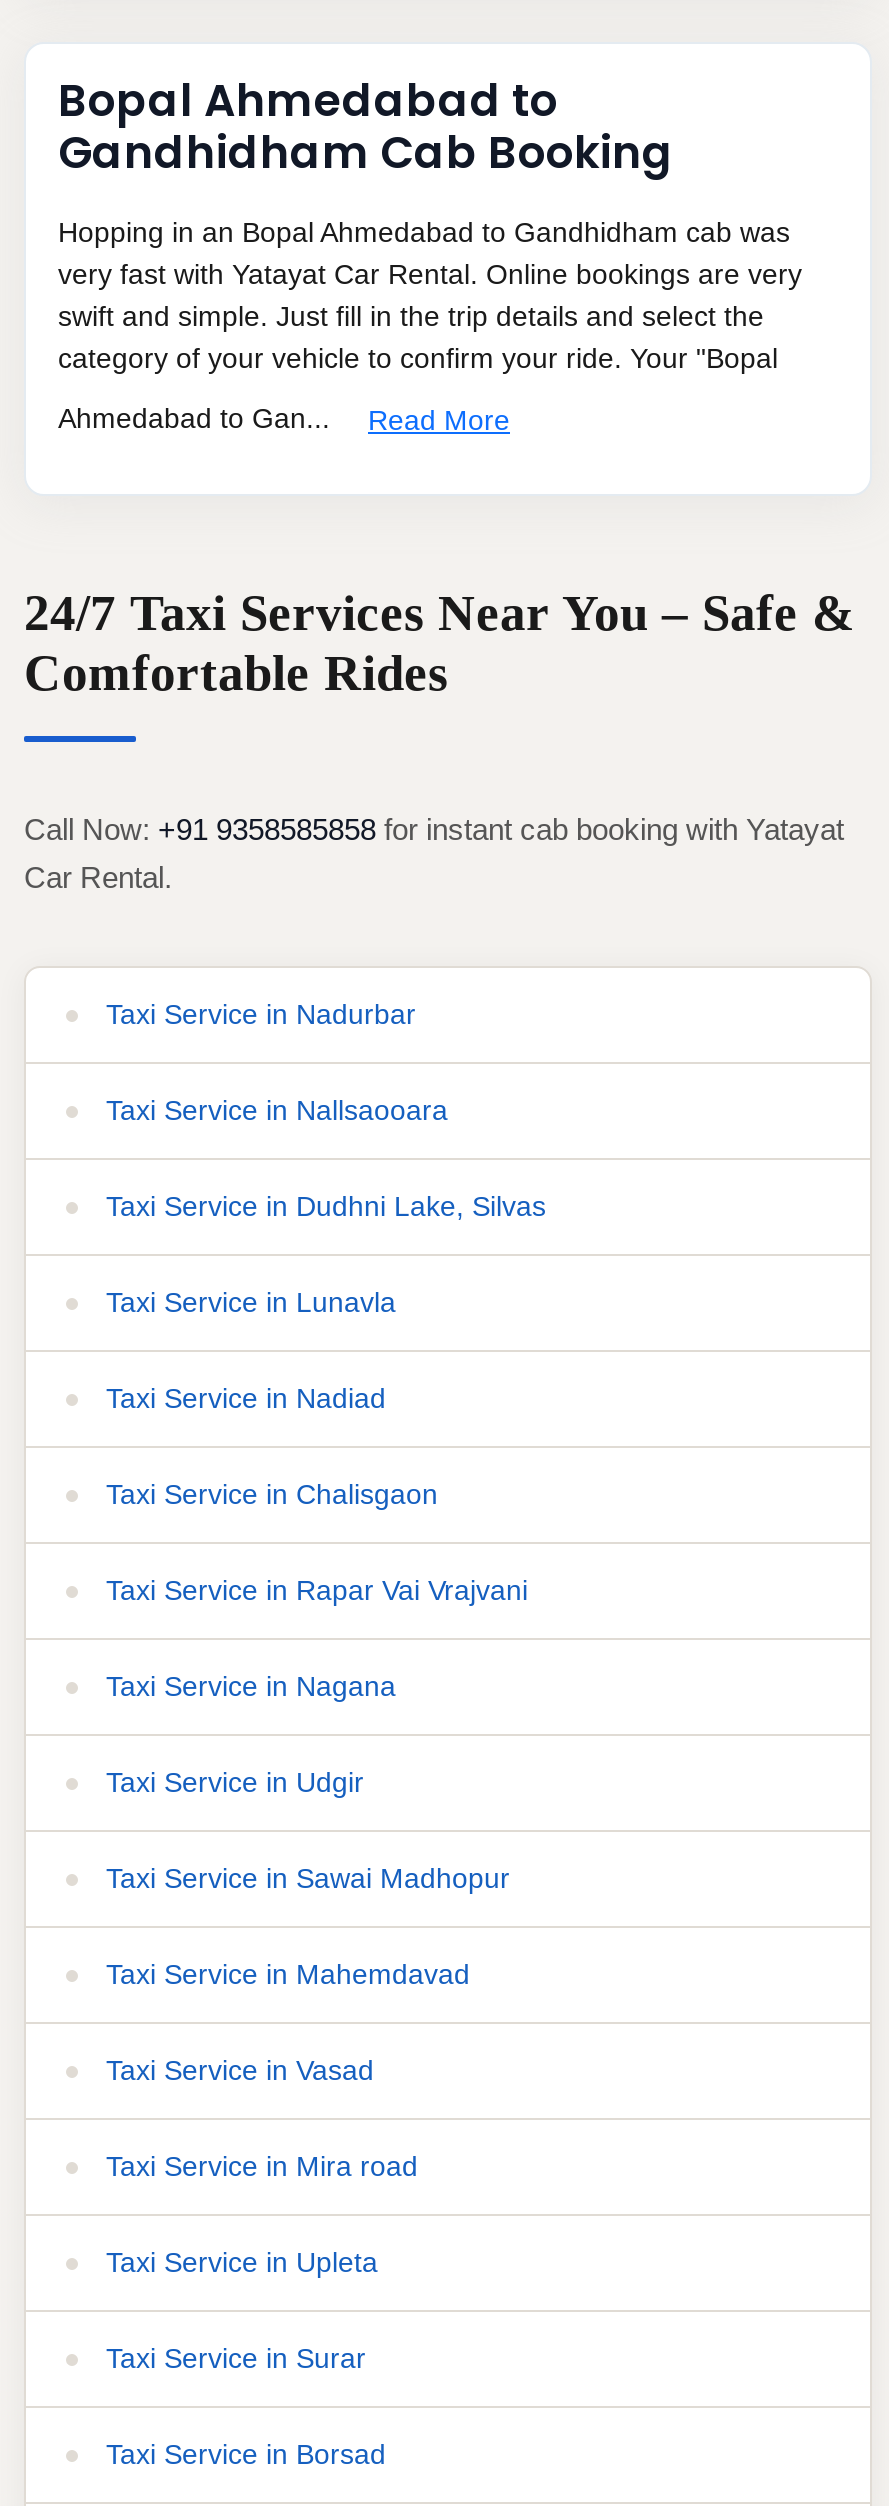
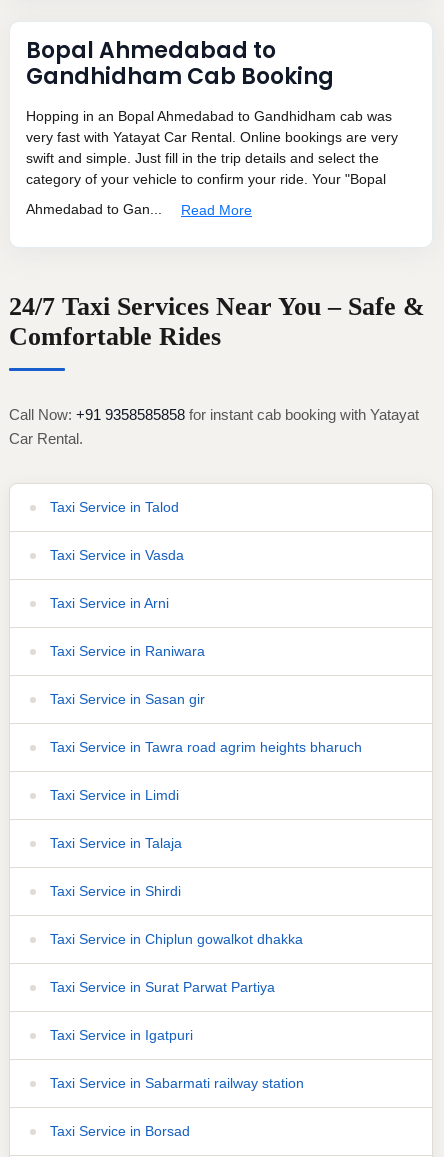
[98,998,546,2374] Taxi Service in Nadurbar | Taxi Service in Nallsaooara | Taxi Service in Dudhni Lake, Silvas | Taxi Service in Lunavla | Taxi Service in Nadiad | Taxi Service in Chalisgaon | Taxi Service in Rapar Vai Vrajvani | Taxi Service in Nagana | Taxi Service in Udgir | Taxi Service in Sawai Madhopur | Taxi Service in Mahemdavad | Taxi Service in Vasad | Taxi Service in Mira road | Taxi Service in Upleta | Taxi Service in Surar -> [46,499,362,1091] Taxi Service in Talod | Taxi Service in Vasda | Taxi Service in Arni | Taxi Service in Raniwara | Taxi Service in Sasan gir | Taxi Service in Tawra road agrim heights bharuch | Taxi Service in Limdi | Taxi Service in Talaja | Taxi Service in Shirdi | Taxi Service in Chiplun gowalkot dhakka | Taxi Service in Surat Parwat Partiya | Taxi Service in Igatpuri | Taxi Service in Sabarmati railway station

